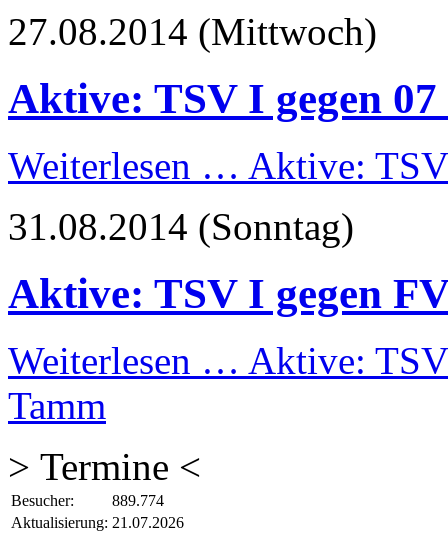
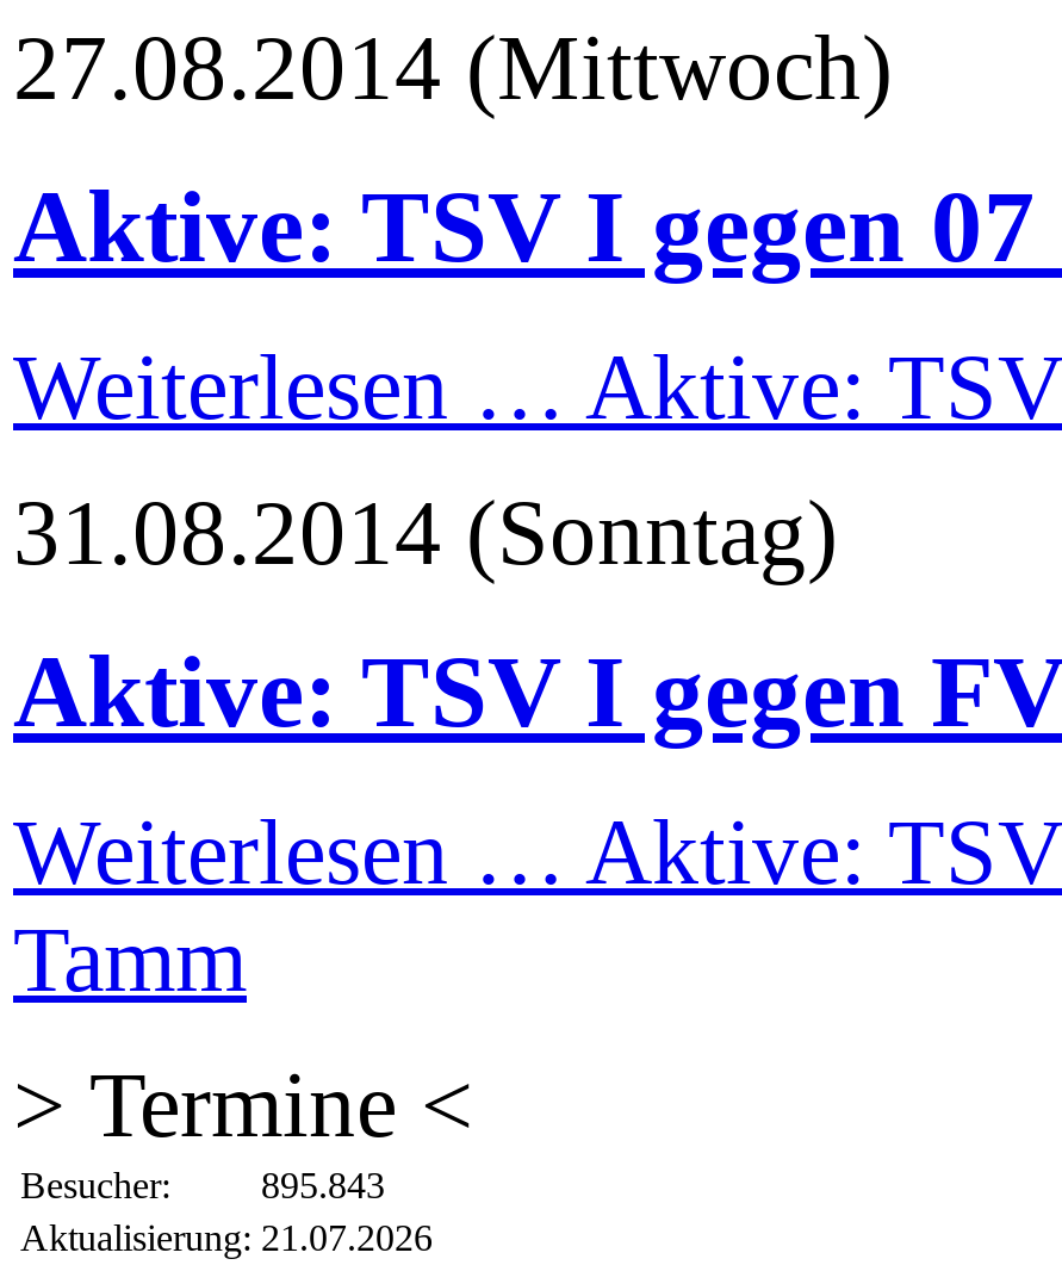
[112,492,164,509] 889.774 -> [261,1165,385,1205] 895.843

